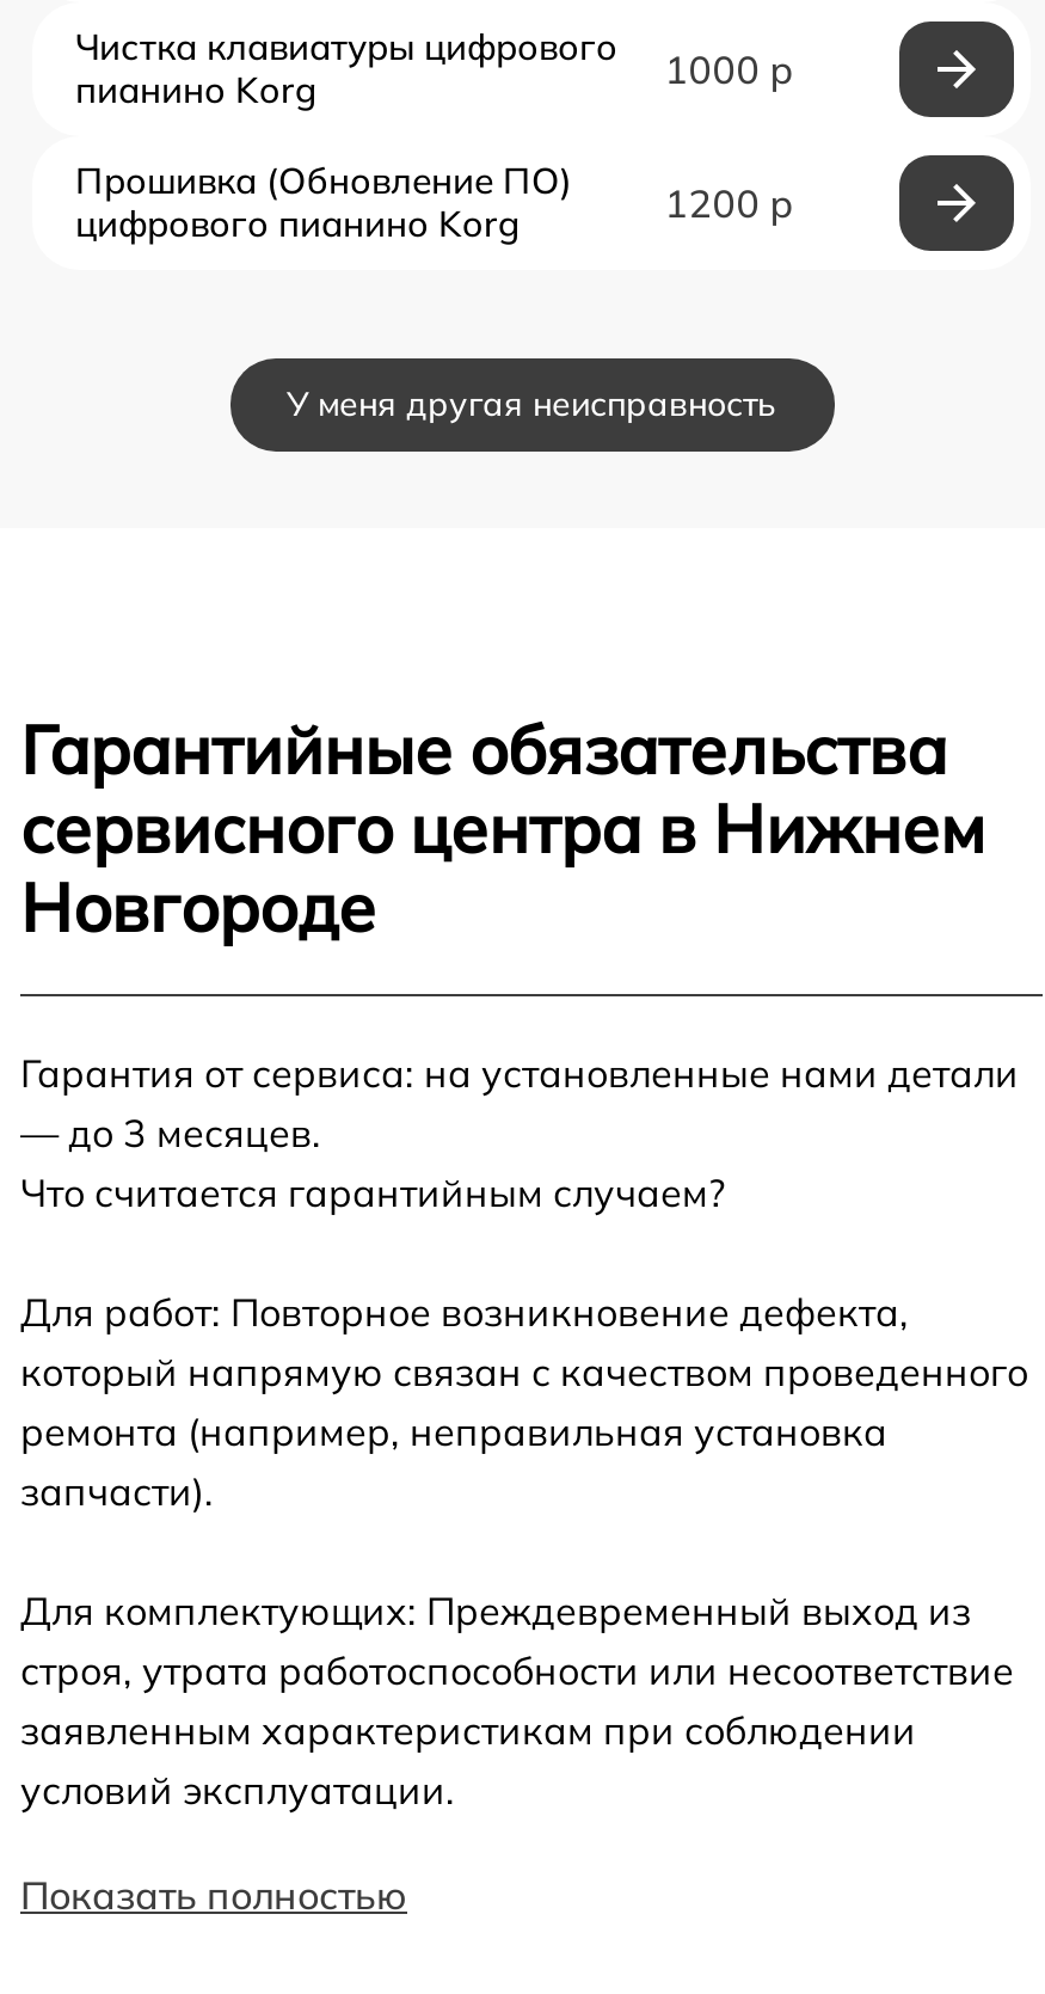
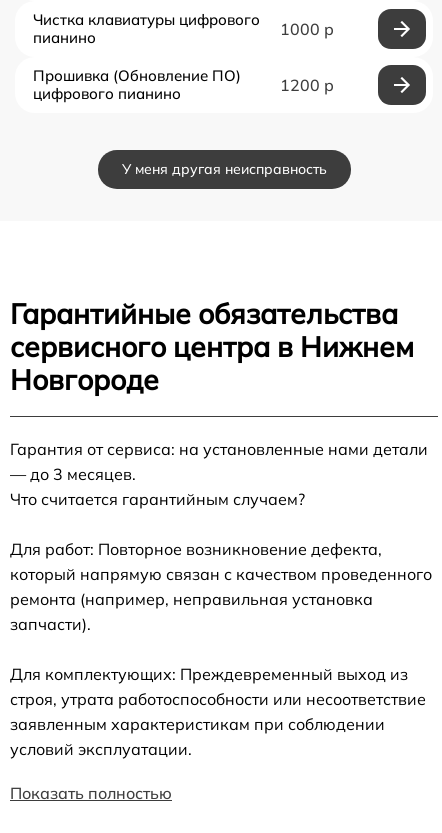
[75,66,316,112] пианино Korg -> [33,28,96,47] пианино
[75,200,520,245] цифрового пианино Korg -> [33,84,181,103] цифрового пианино

